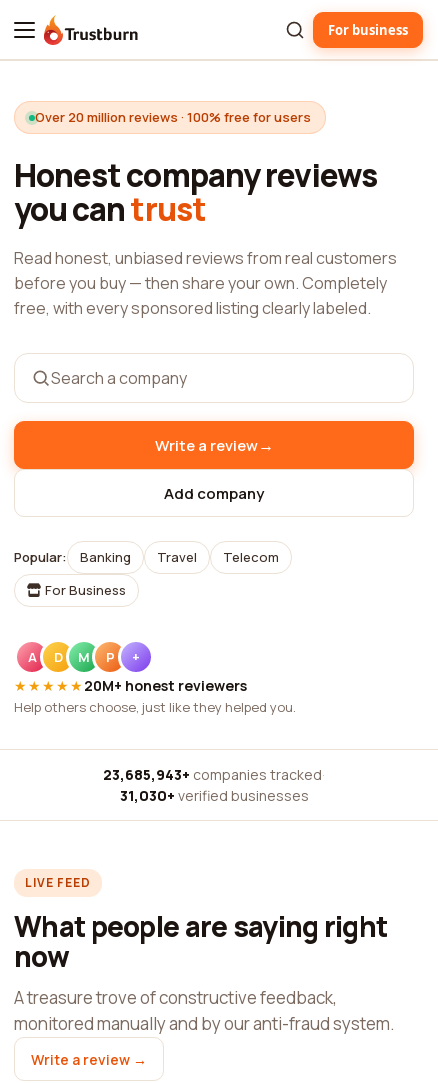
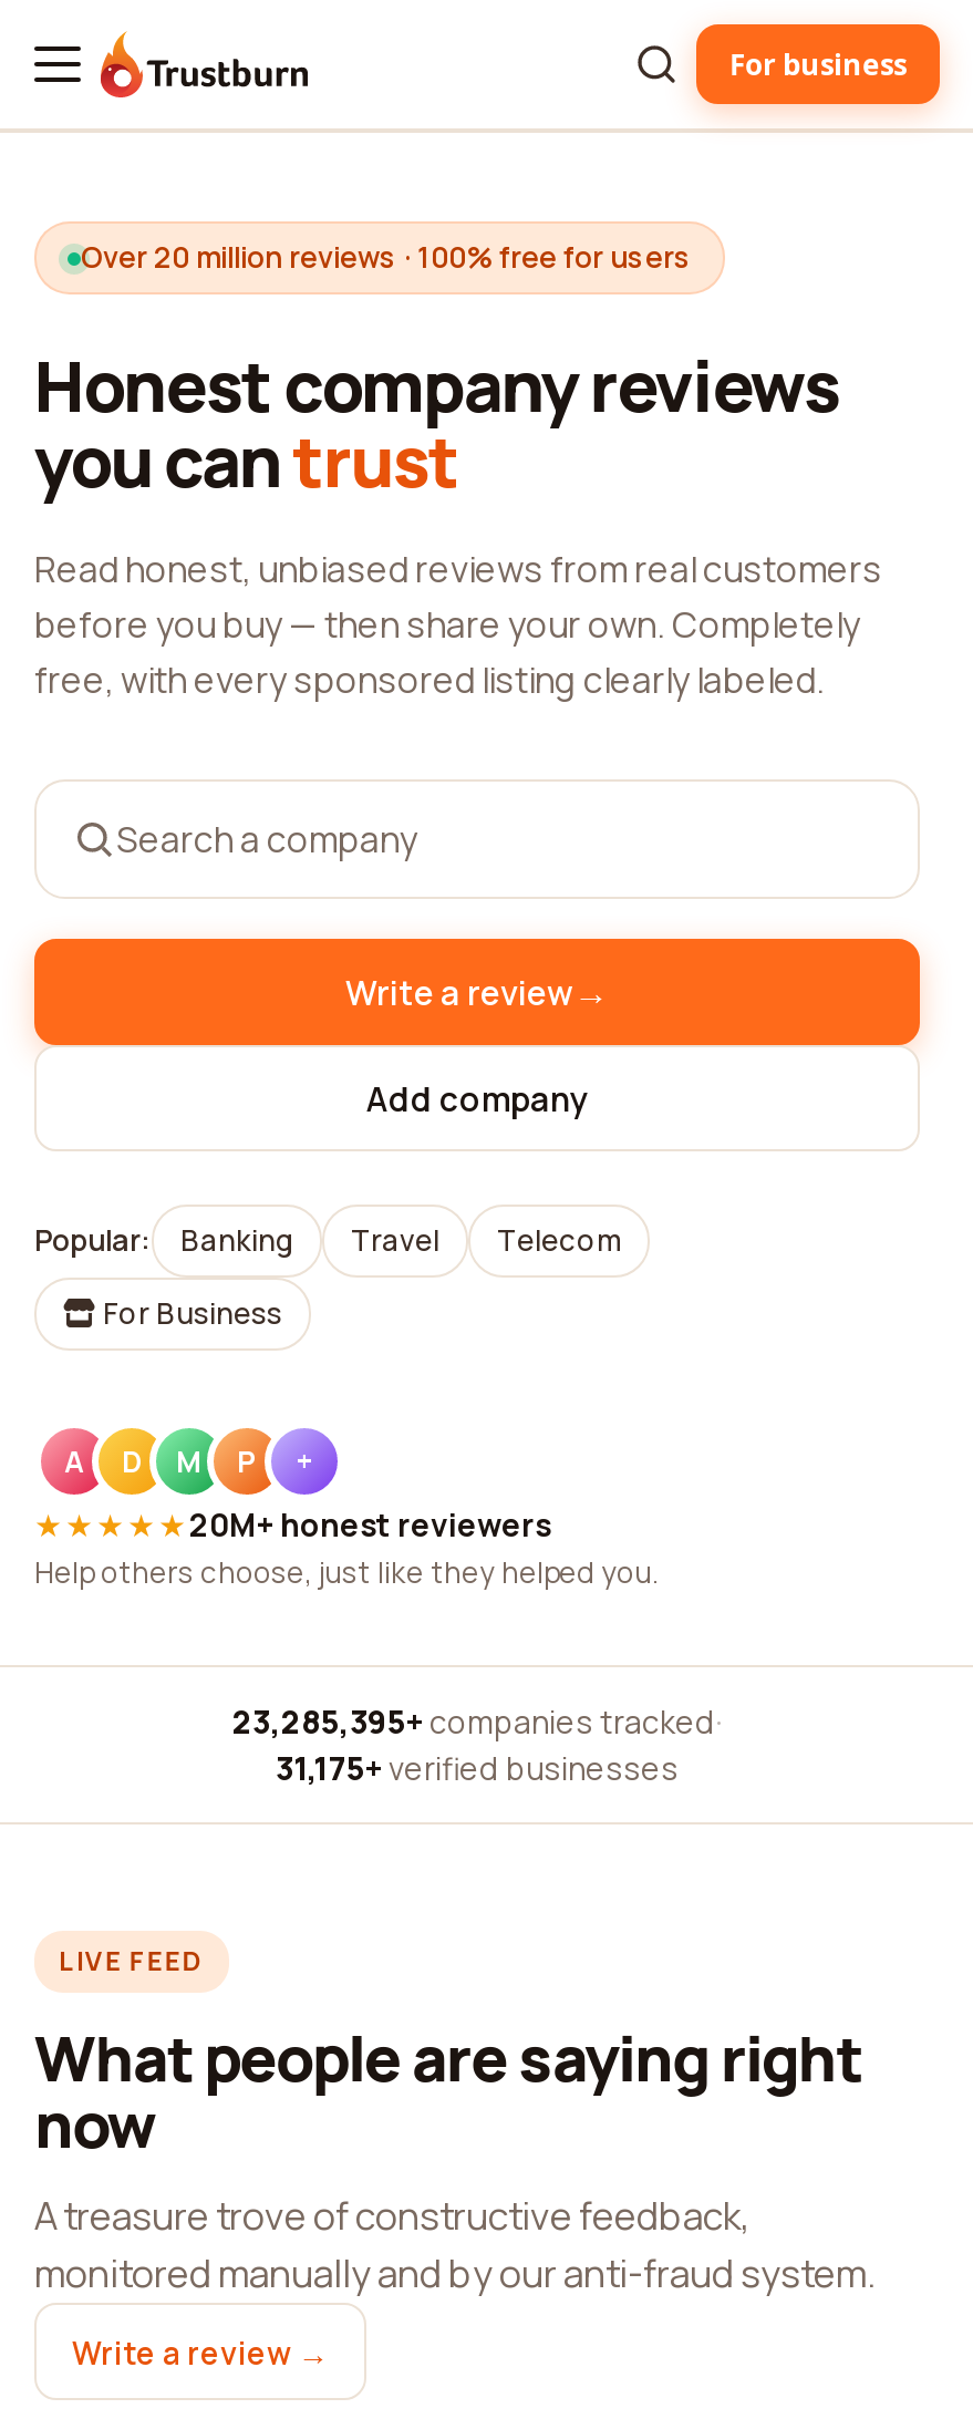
[103,765,325,784] 23,685,943+ companies tracked · -> [232,1700,722,1743] 23,285,395+ companies tracked ·
[119,786,308,805] 31,030+ verified businesses -> [276,1747,679,1789] 31,175+ verified businesses

